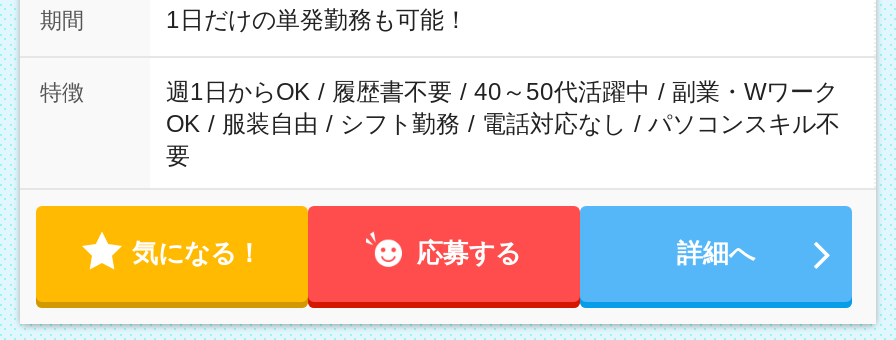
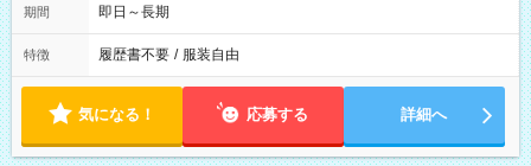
[166,6,468,34] 1日だけの単発勤務も可能！ -> [98,4,169,20] 即日～長期
[166,78,840,170] 週1日からOK / 履歴書不要 / 40～50代活躍中 / 副業・Wワーク | OK / 服装自由 / シフト勤務 / 電話対応なし / パソコンスキル不 | 要 -> [98,46,239,63] 履歴書不要 / 服装自由

